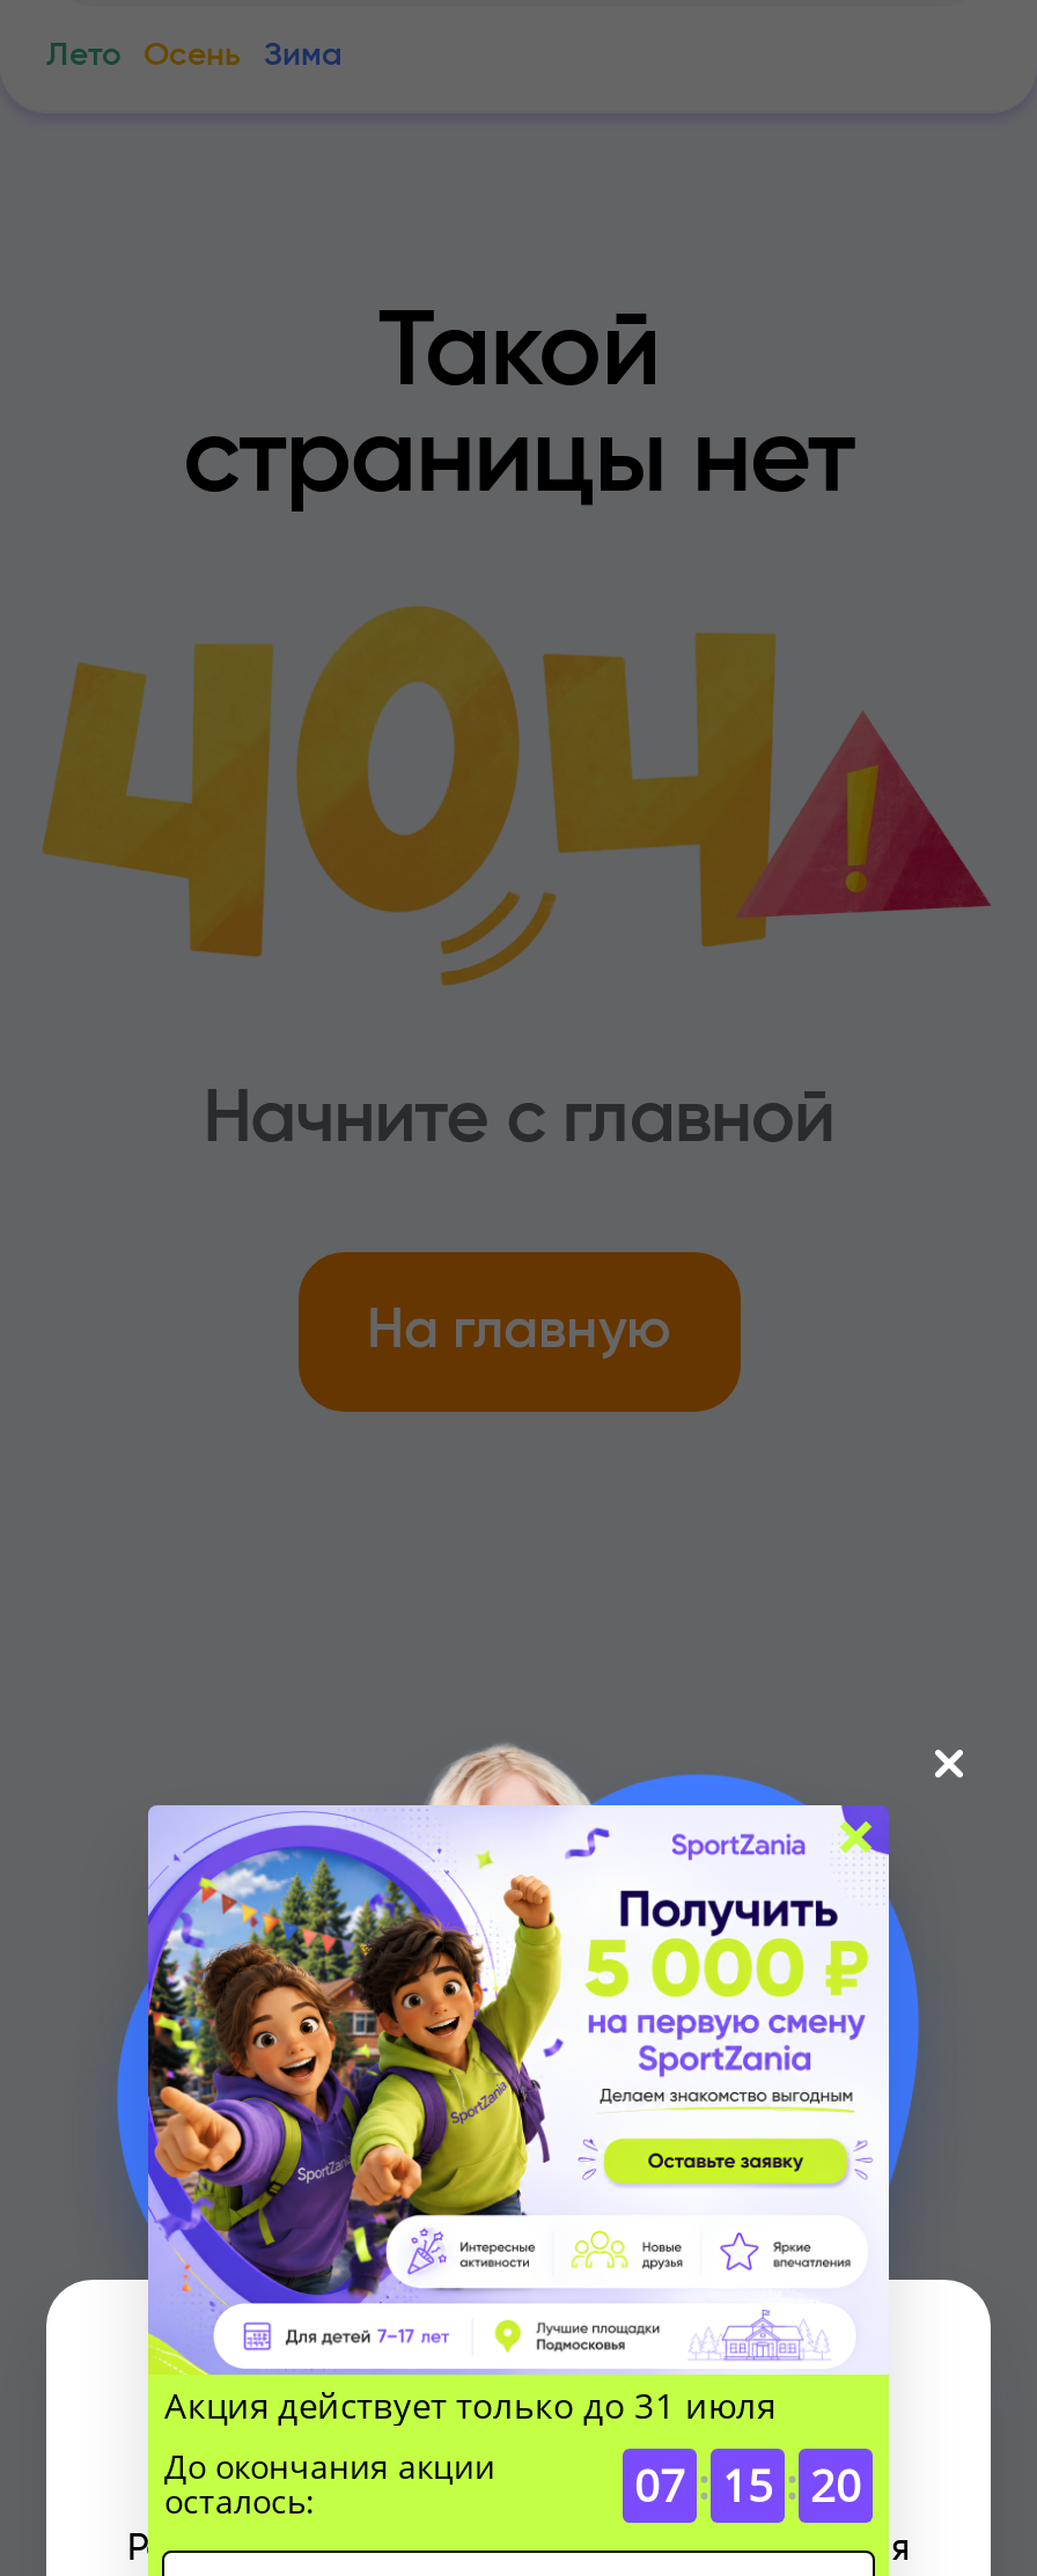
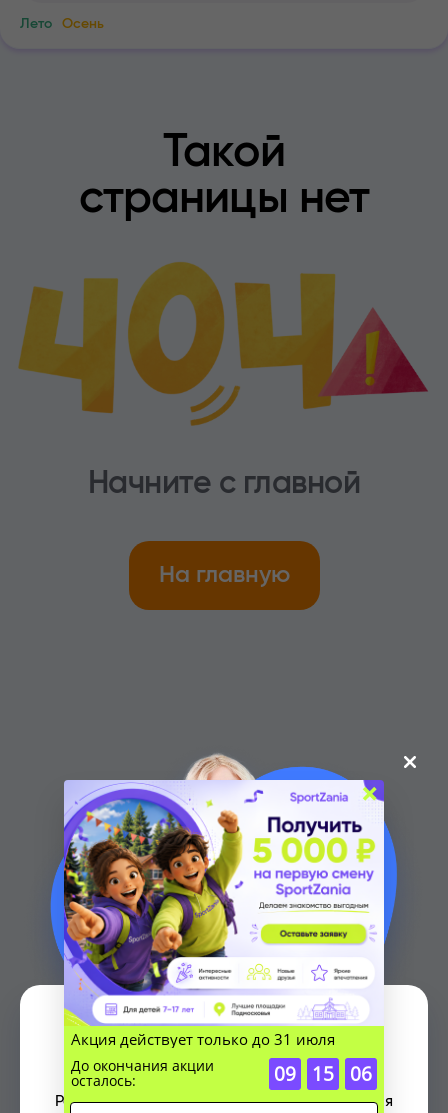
[264,39,343,72] Зима -> none
[634,2455,861,2515] 07 : 15 : 20 -> [274,1061,372,1087] 09 : 15 : 06

